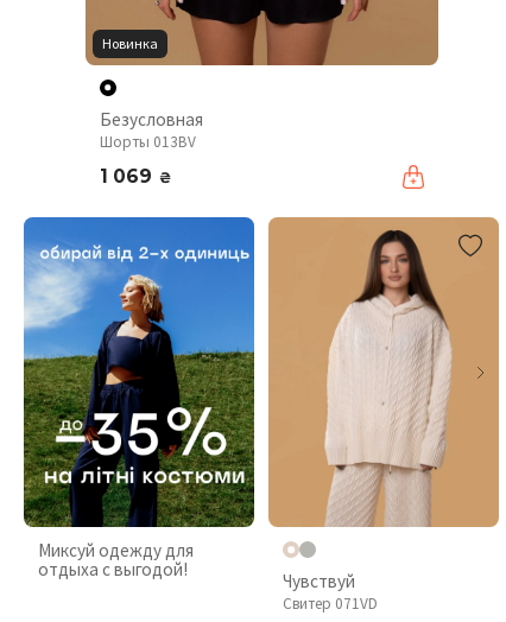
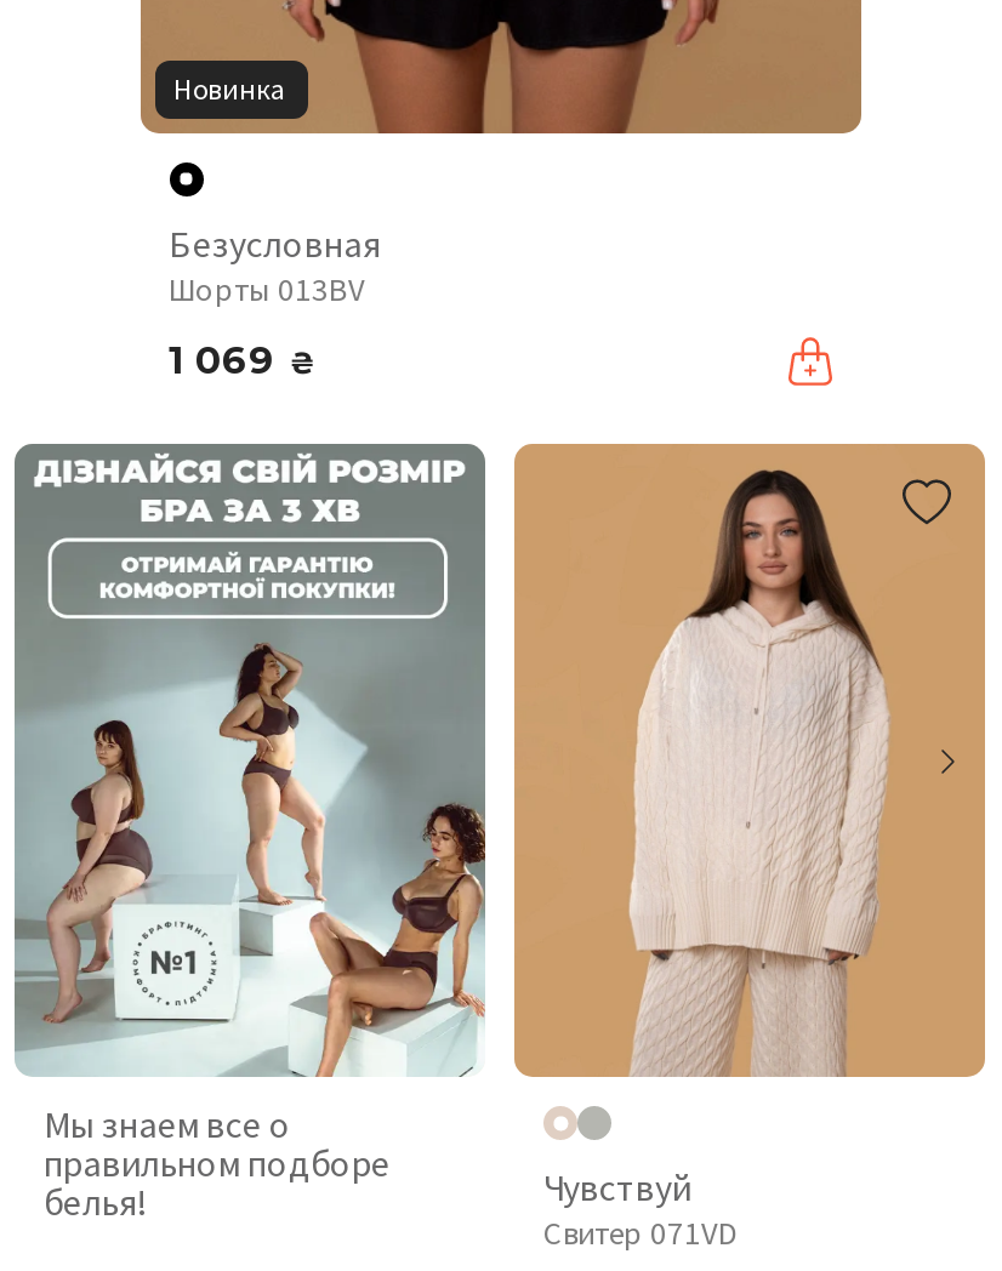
[23,217,255,581] [image] | Миксуй одежду для | отдыха с выгодой! -> [15,444,488,1226] [image] | Мы знаем все о | правильном подборе | белья!

